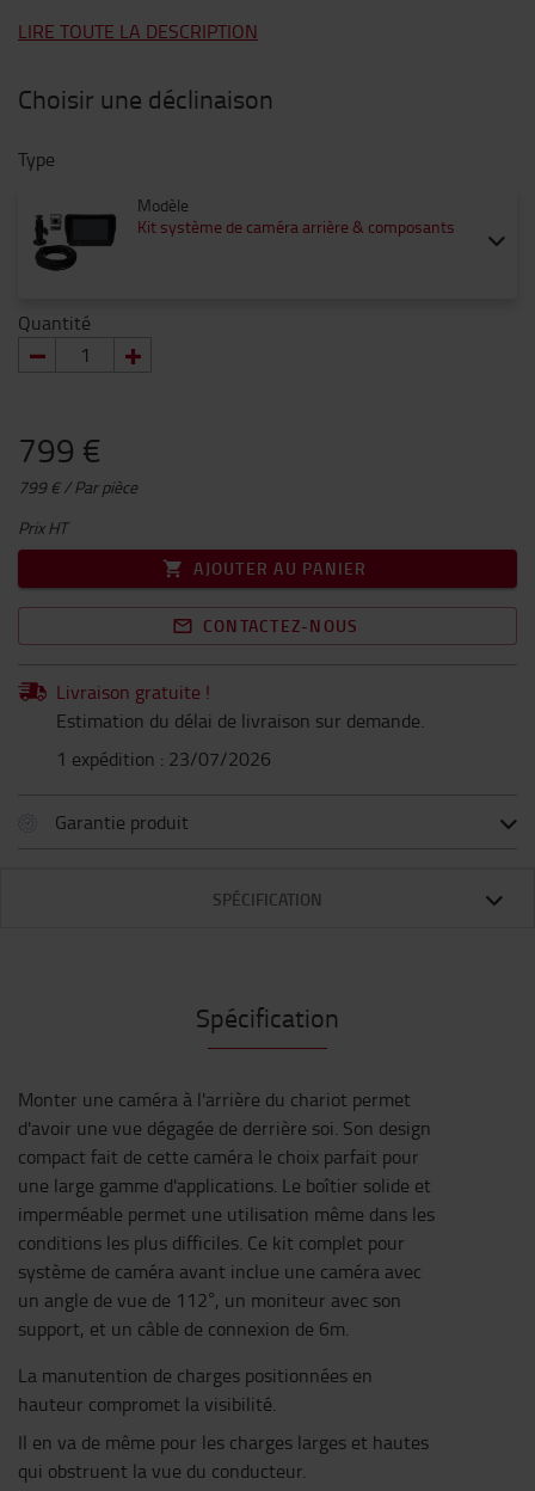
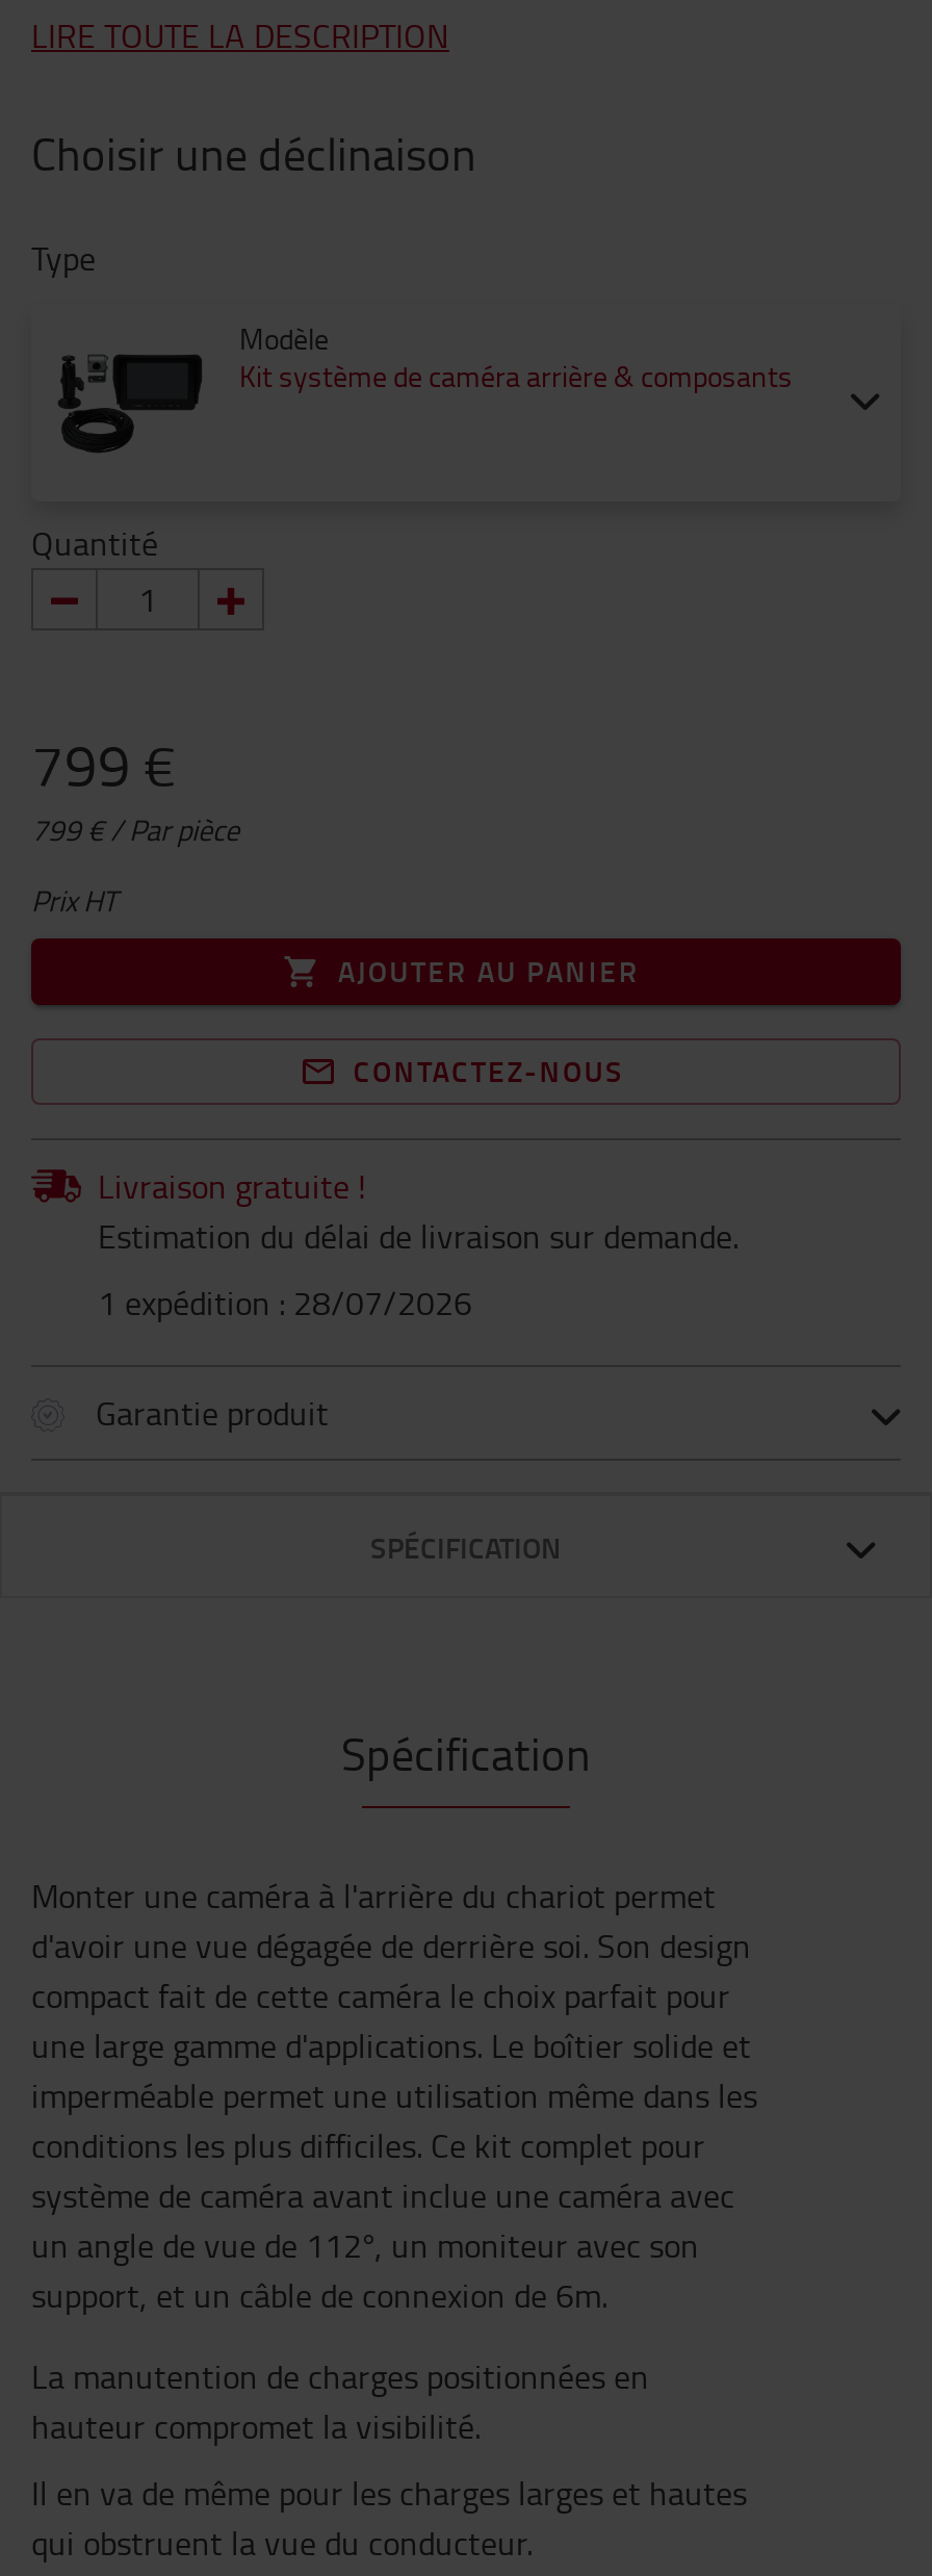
[56,745,271,772] 1 expédition : 23/07/2026 -> [98,1280,472,1325] 1 expédition : 28/07/2026

